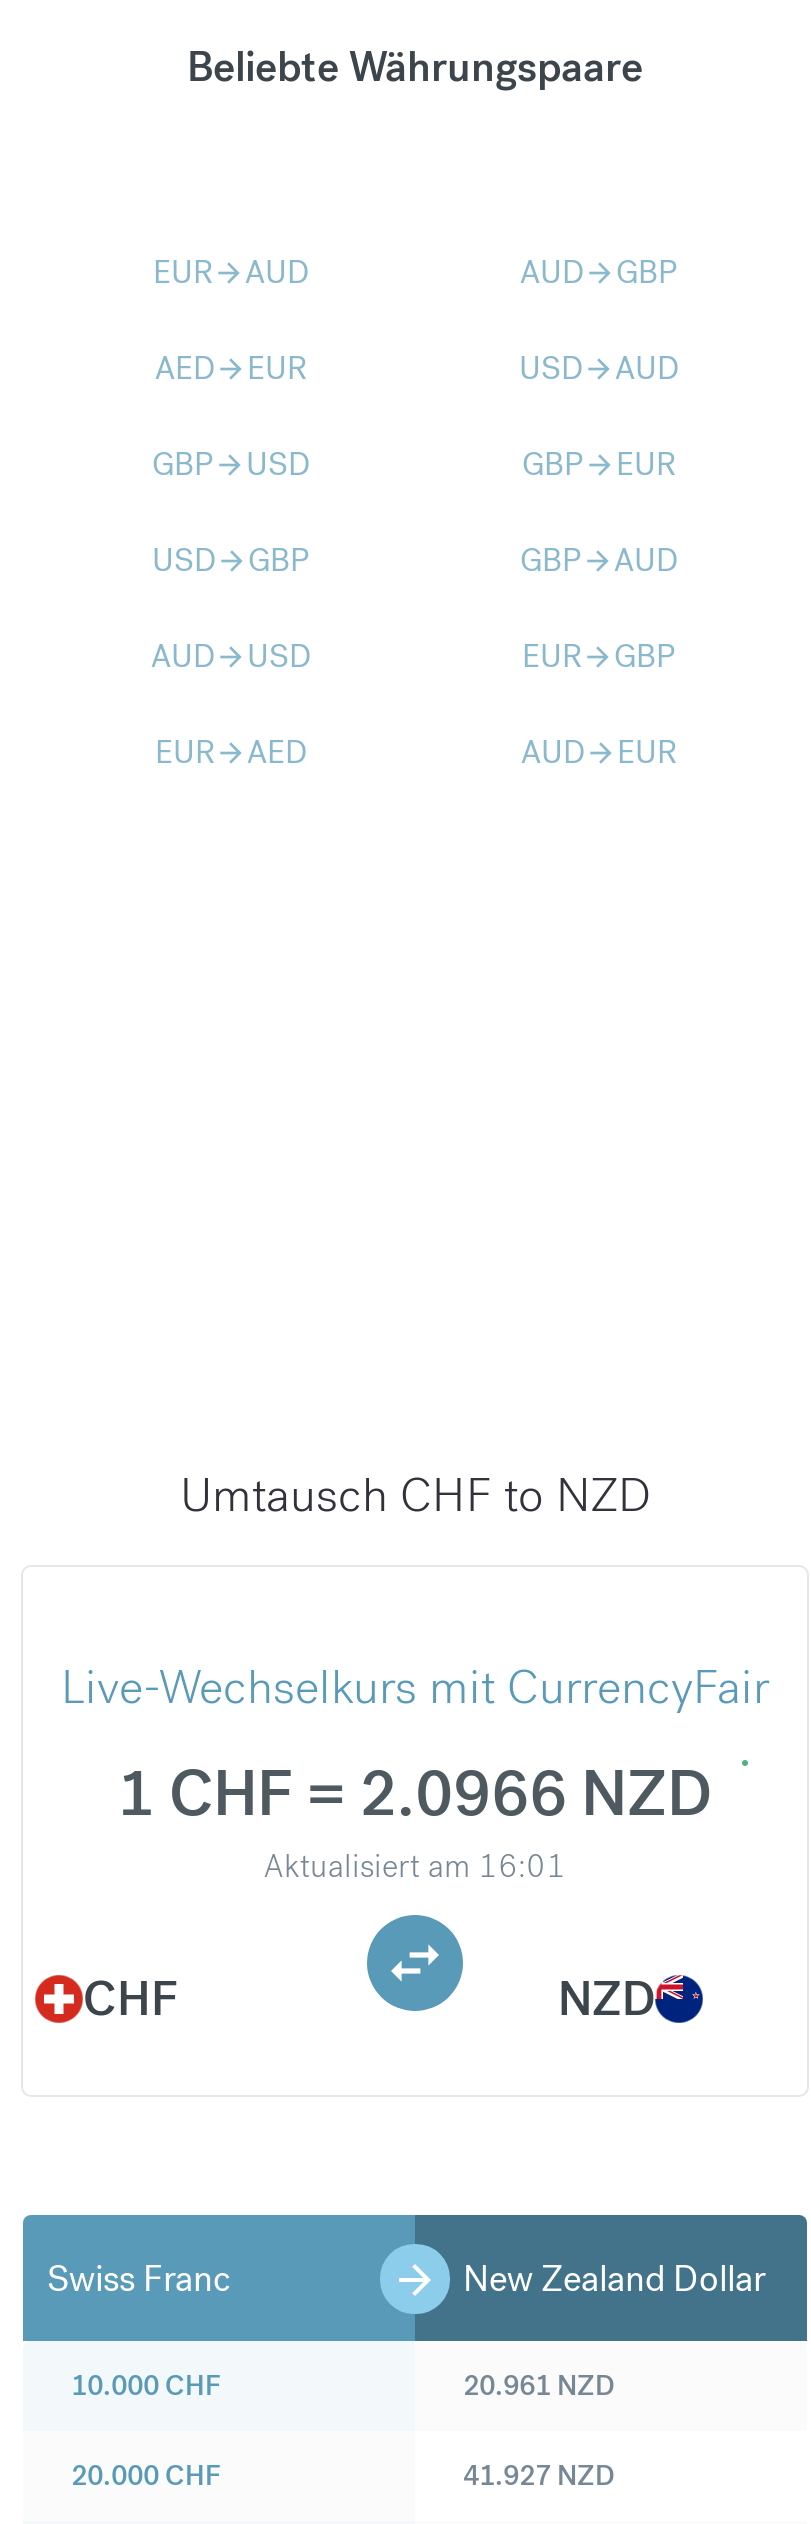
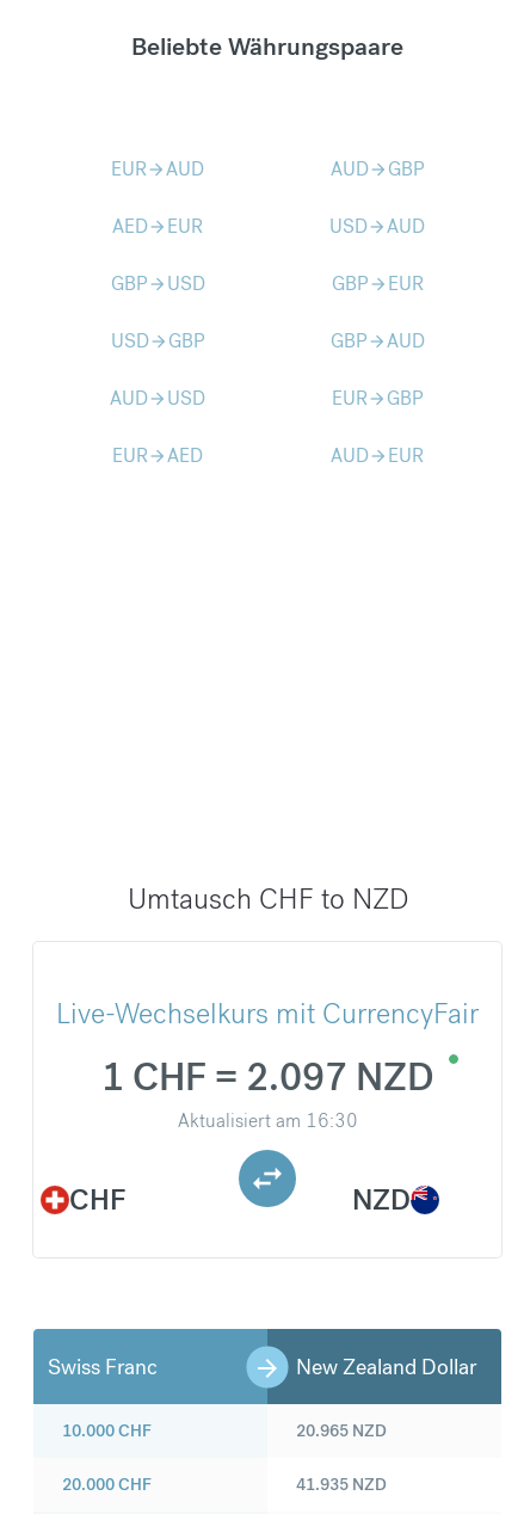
[117,1753,713,1835] 1 CHF = 2.0966 NZD -> [101,1053,434,1102] 1 CHF = 2.097 NZD
[264,1845,566,1887] Aktualisiert am 16:01 -> [177,1108,357,1133] Aktualisiert am 16:30
[463,2367,615,2403] 20.961 NZD -> [296,1420,387,1441] 20.965 NZD
[463,2457,615,2493] 41.927 NZD -> [296,1474,387,1495] 41.935 NZD

